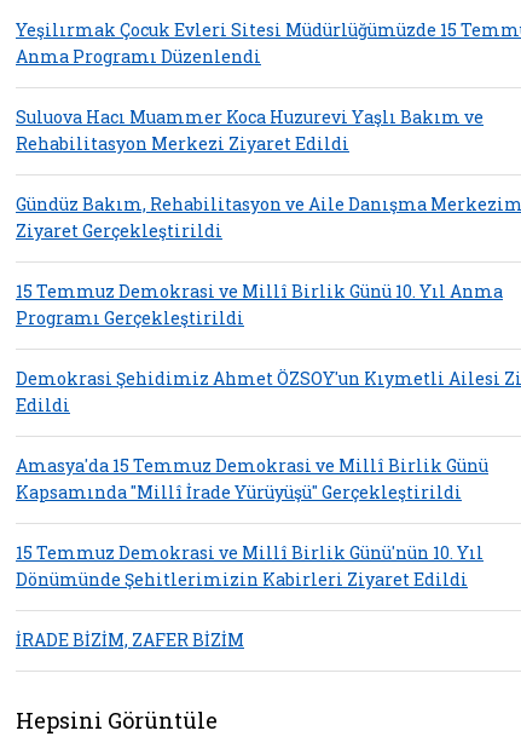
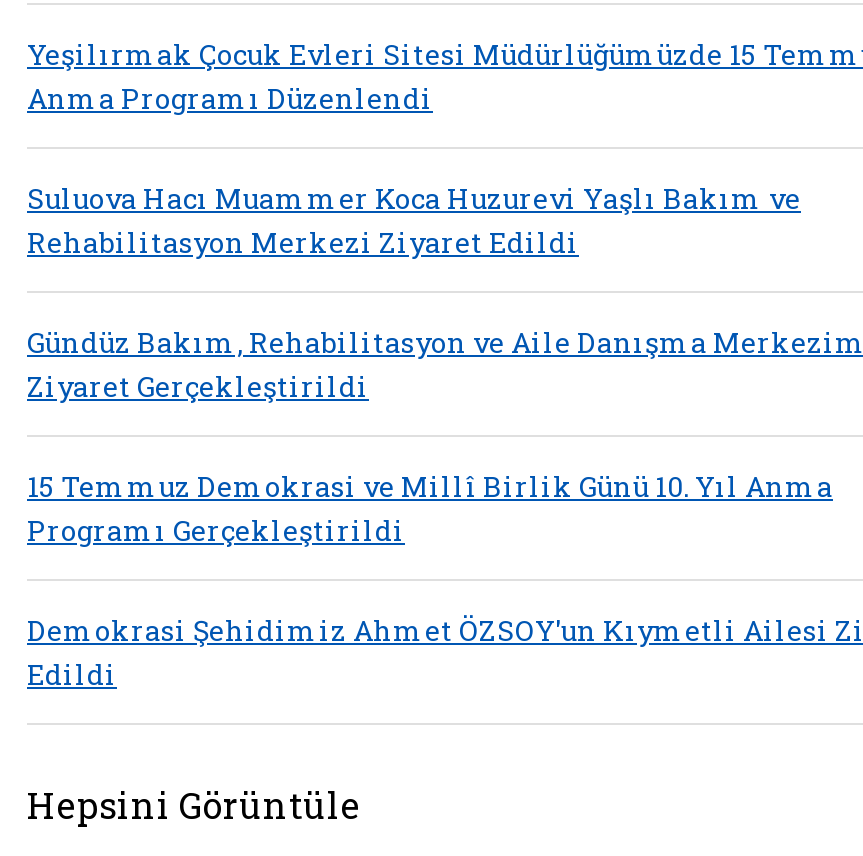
[16,454,488,651] Amasya'da 15 Temmuz Demokrasi ve Millî Birlik Günü | Kapsamında "Millî İrade Yürüyüşü" Gerçekleştirildi | 15 Temmuz Demokrasi ve Millî Birlik Günü'nün 10. Yıl | Dönümünde Şehitlerimizin Kabirleri Ziyaret Edildi | İRADE BİZİM, ZAFER BİZİM -> none

